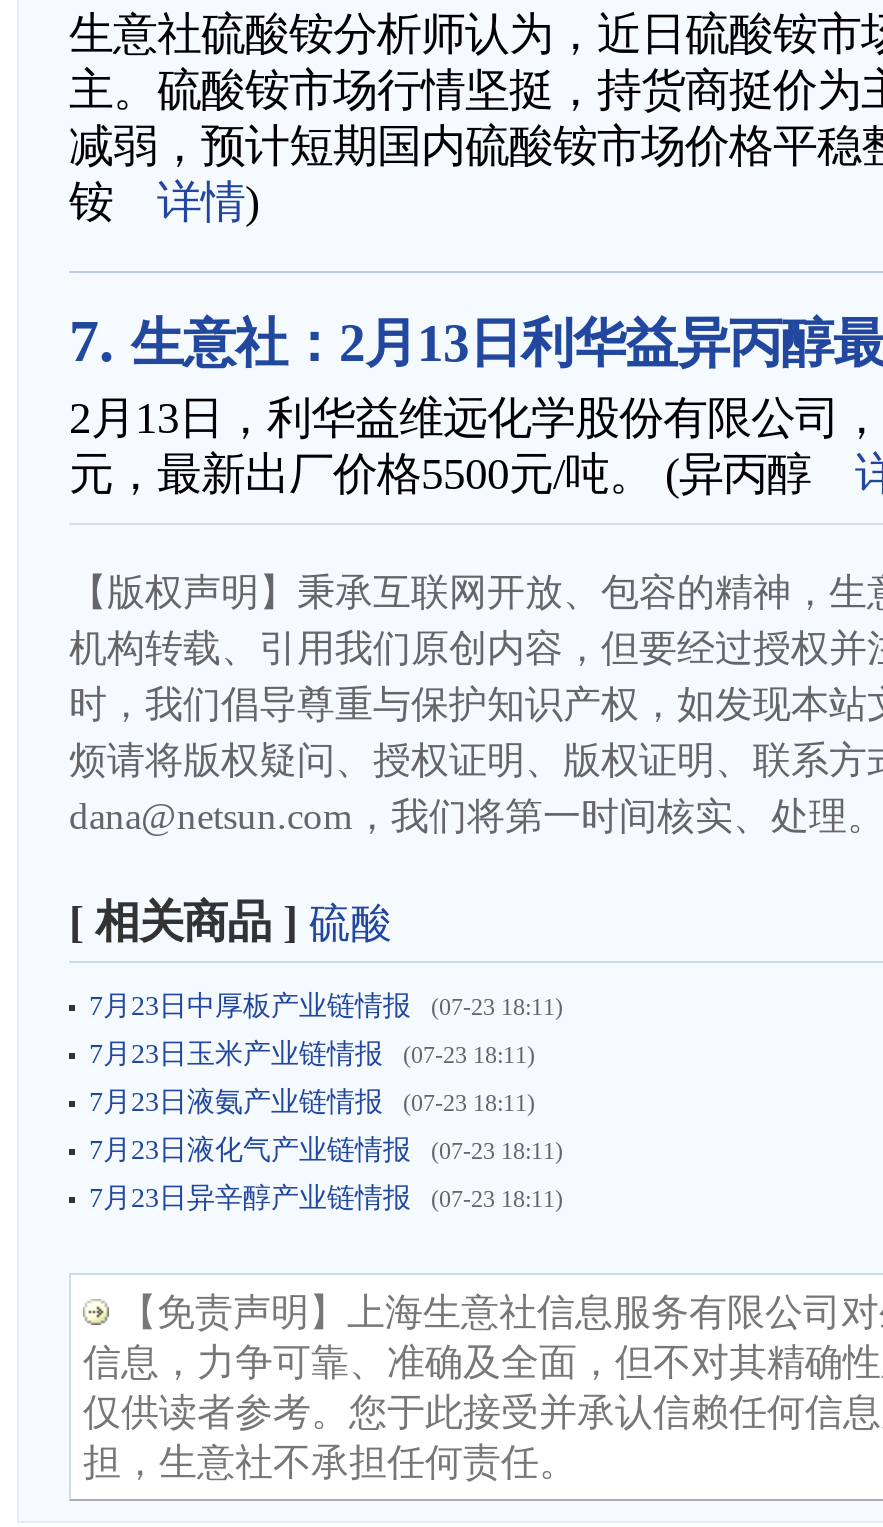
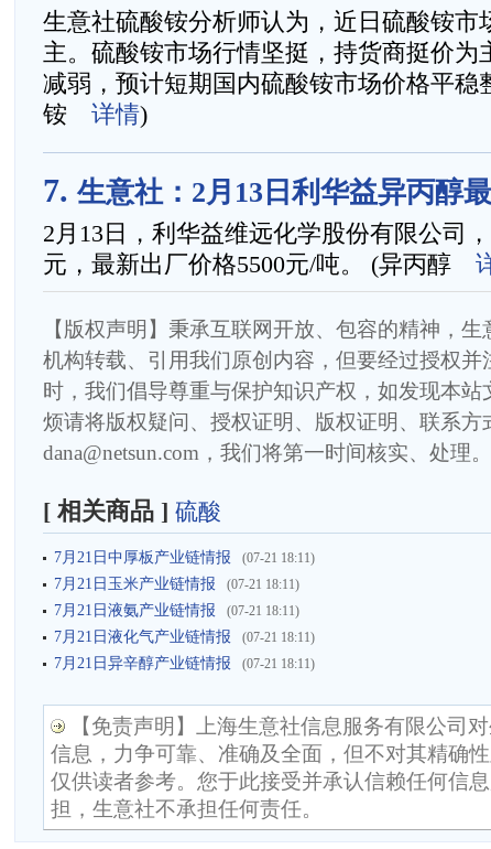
[89,991,411,1021] 7月23日中厚板产业链情报 -> [54,549,231,566] 7月21日中厚板产业链情报
[431,993,563,1021] (07-23 18:11) -> [242,550,315,566] (07-21 18:11)
[89,1039,383,1069] 7月23日玉米产业链情报 -> [54,576,216,592] 7月21日玉米产业链情报
[403,1041,535,1069] (07-23 18:11) -> [227,577,299,592] (07-21 18:11)
[89,1087,383,1117] 7月23日液氨产业链情报 -> [54,602,216,619] 7月21日液氨产业链情报
[403,1089,535,1117] (07-23 18:11) -> [227,603,299,619] (07-21 18:11)
[89,1135,411,1165] 7月23日液化气产业链情报 -> [54,628,231,645] 7月21日液化气产业链情报
[431,1137,563,1165] (07-23 18:11) -> [242,630,315,645] (07-21 18:11)
[89,1183,411,1213] 7月23日异辛醇产业链情报 -> [54,655,231,671] 7月21日异辛醇产业链情报
[431,1185,563,1213] (07-23 18:11) -> [242,656,315,671] (07-21 18:11)

